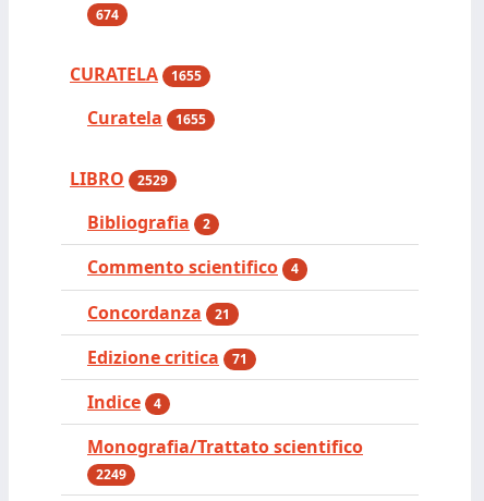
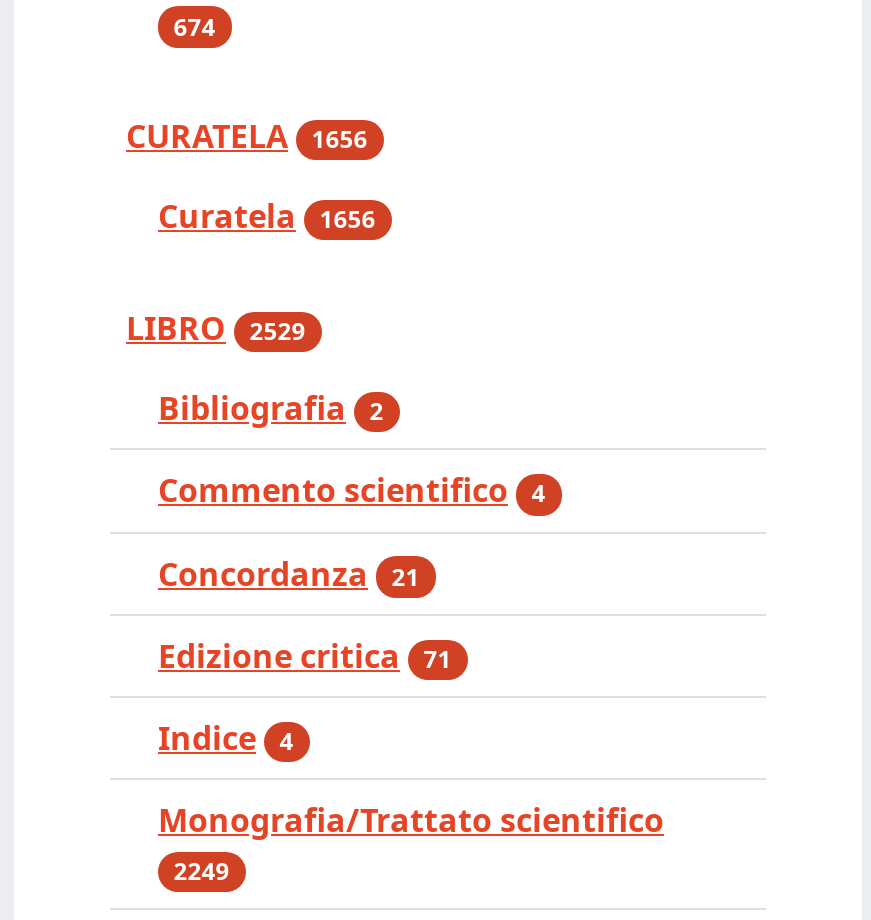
[70,62,201,86] CURATELA 1655 -> [126,113,368,157] CURATELA 1656
[87,106,206,129] Curatela 1655 -> [158,194,376,238] Curatela 1656

